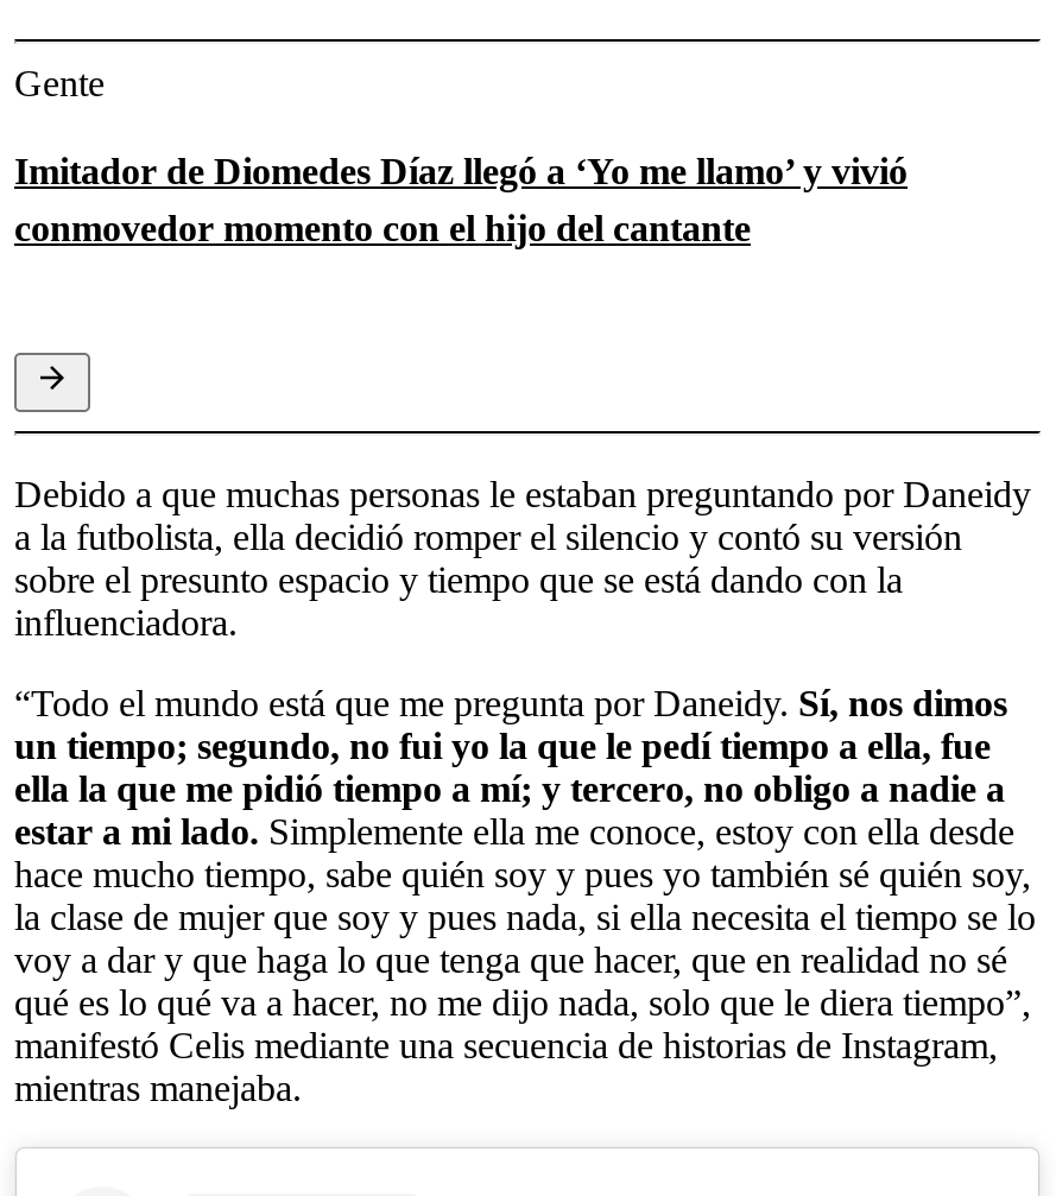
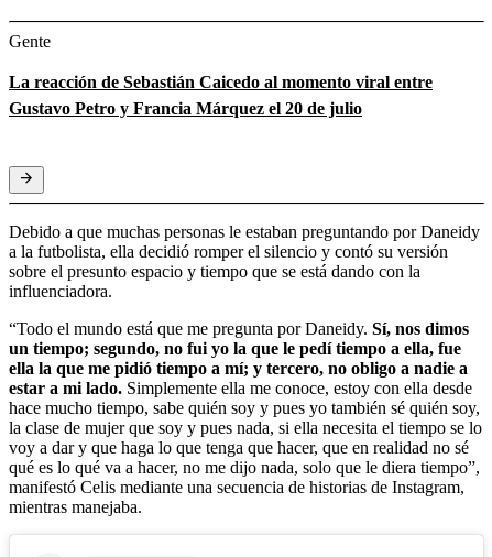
[14,150,908,247] Imitador de Diomedes Díaz llegó a ‘Yo me llamo’ y vivió | conmovedor momento con el hijo del cantante -> [9,72,433,117] La reacción de Sebastián Caicedo al momento viral entre | Gustavo Petro y Francia Márquez el 20 de julio

